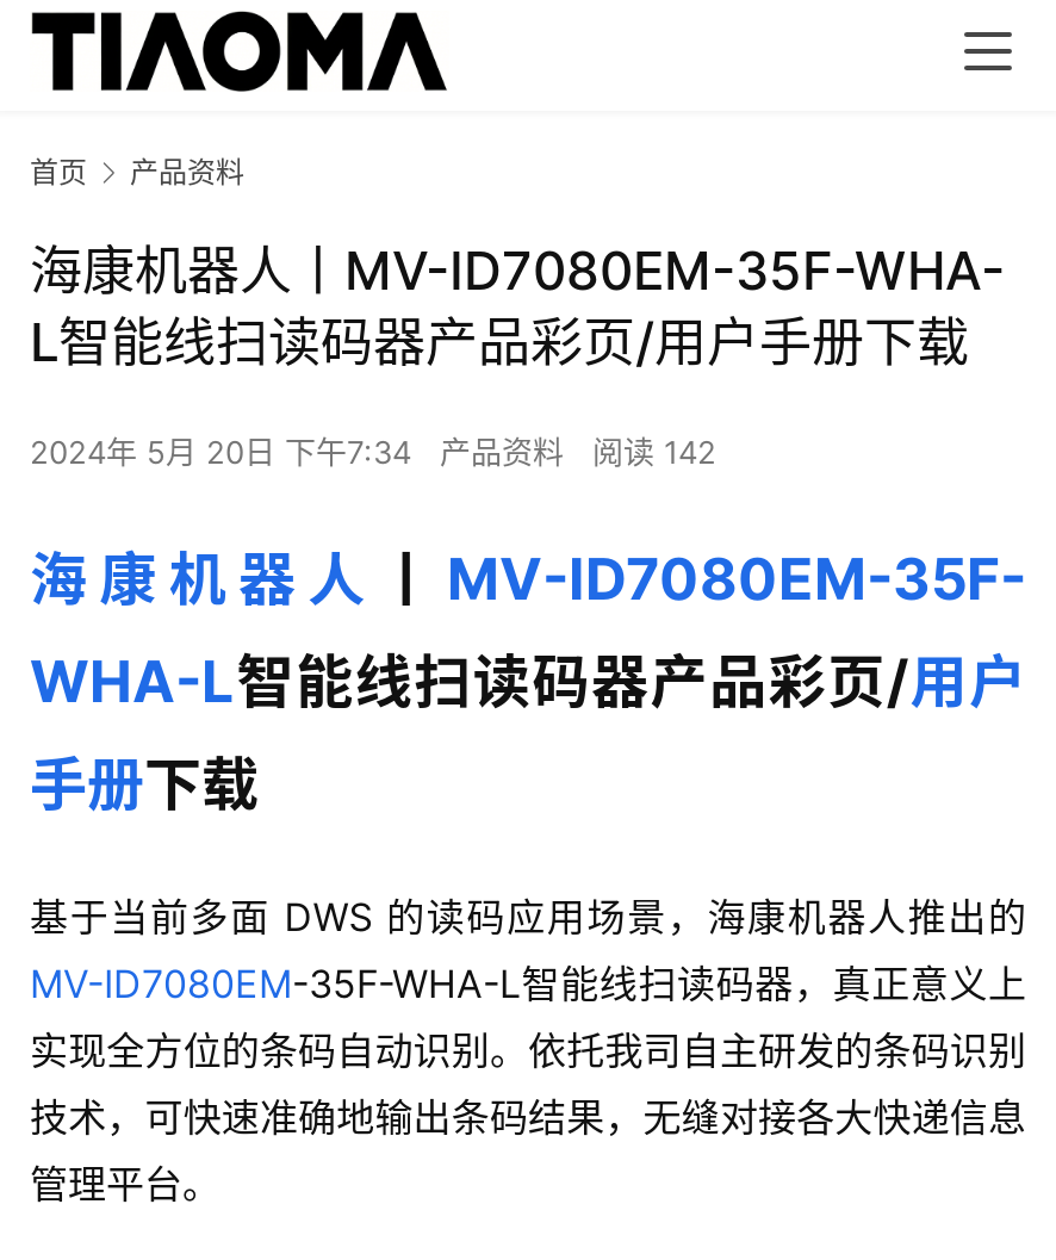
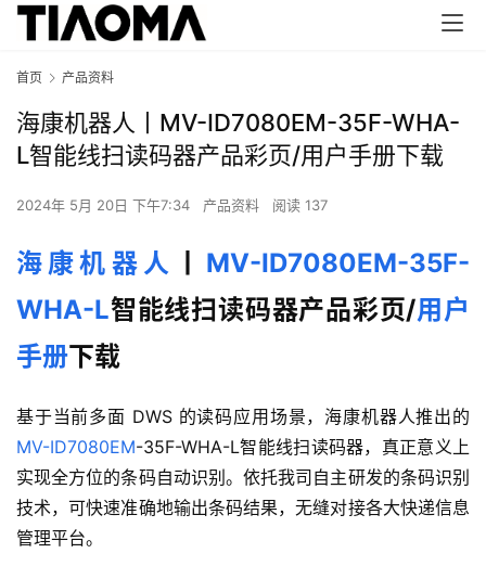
[30,433,716,471] 2024年 5月 20日 下午7:34 产品资料 阅读 142 -> [16,196,328,214] 2024年 5月 20日 下午7:34 产品资料 阅读 137

